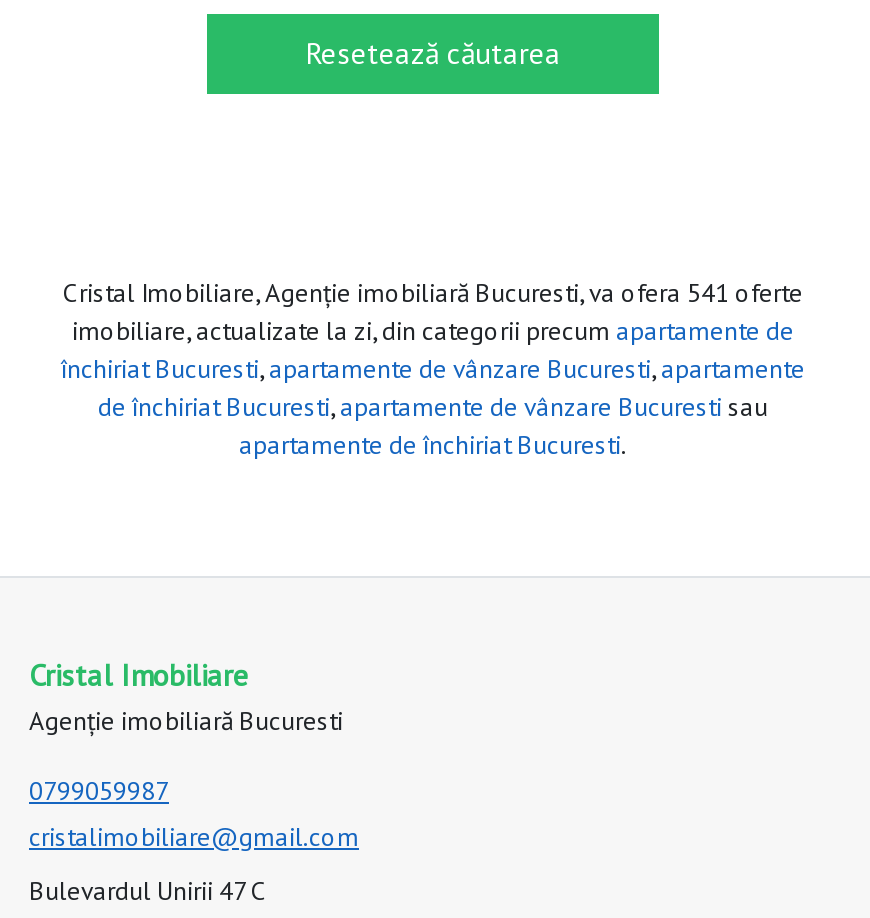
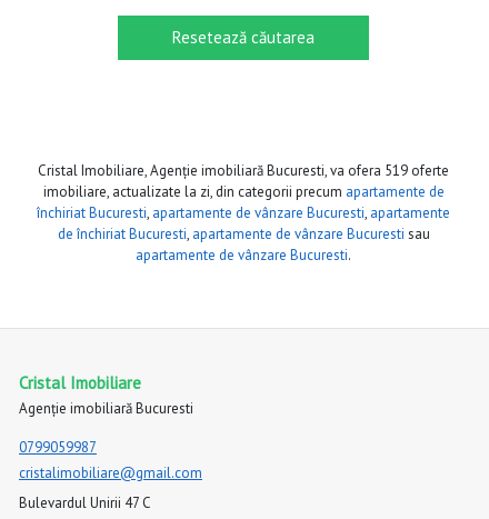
[63,276,803,310] Cristal Imobiliare, Agenție imobiliară Bucuresti, va ofera 541 oferte -> [38,161,449,180] Cristal Imobiliare, Agenție imobiliară Bucuresti, va ofera 519 oferte
[239,428,627,462] apartamente de închiriat Bucuresti. -> [136,245,351,264] apartamente de vânzare Bucuresti.

